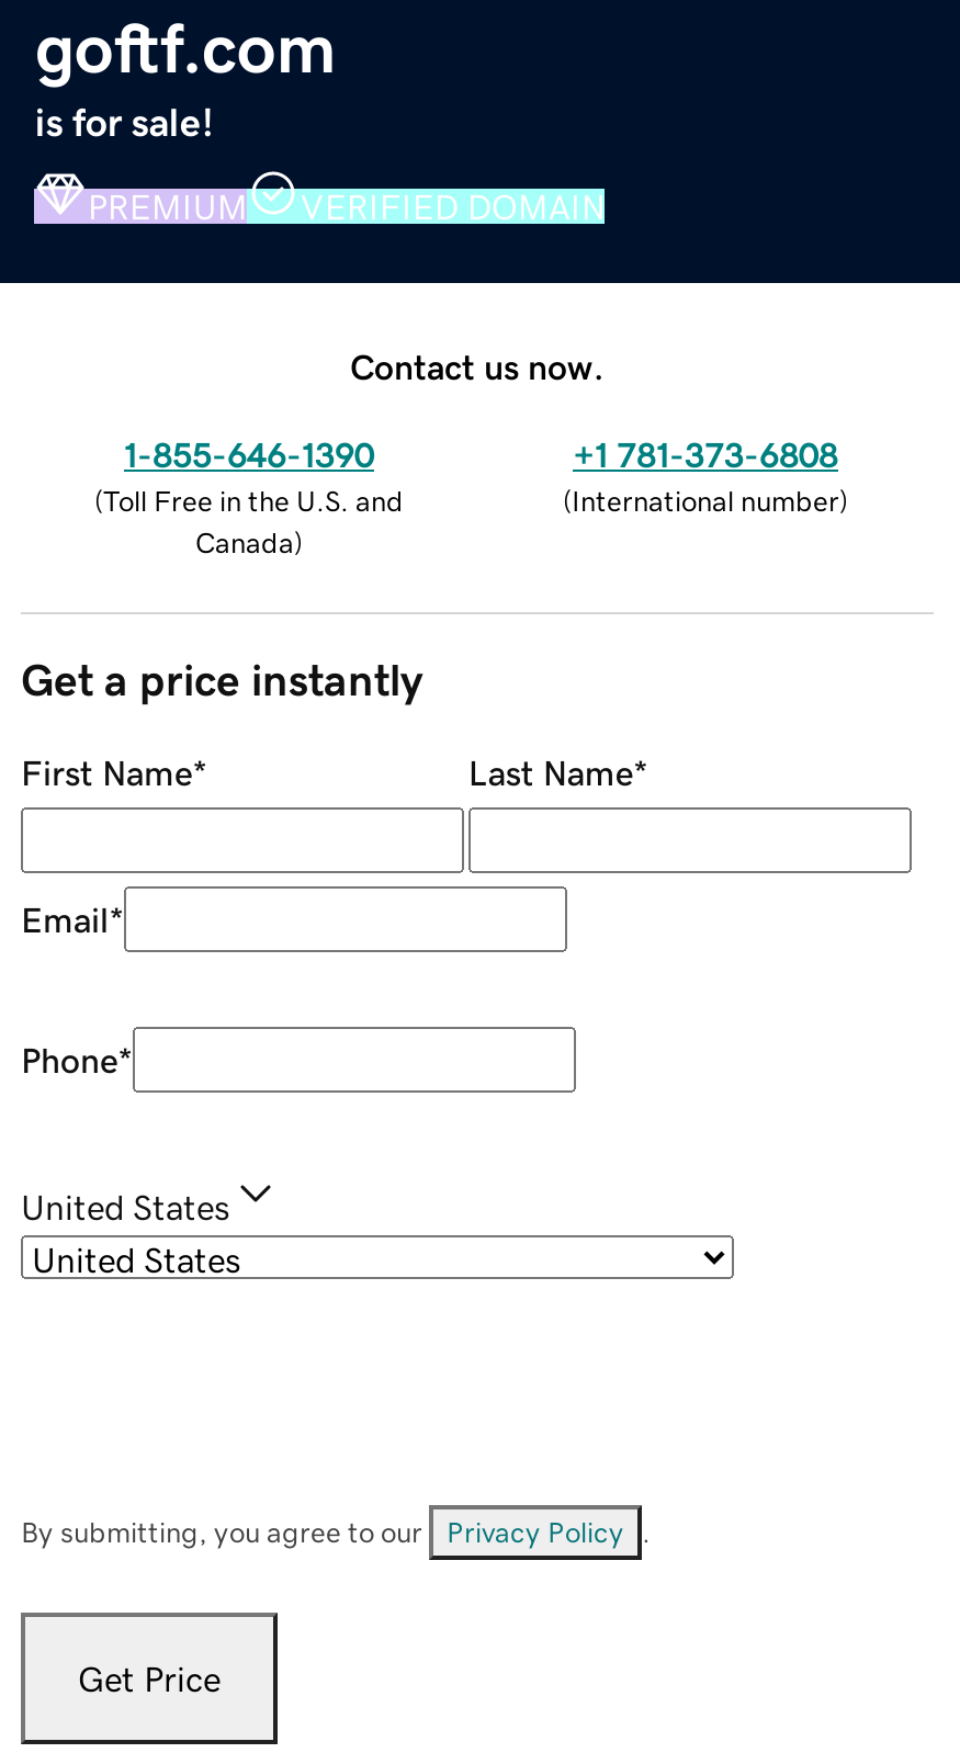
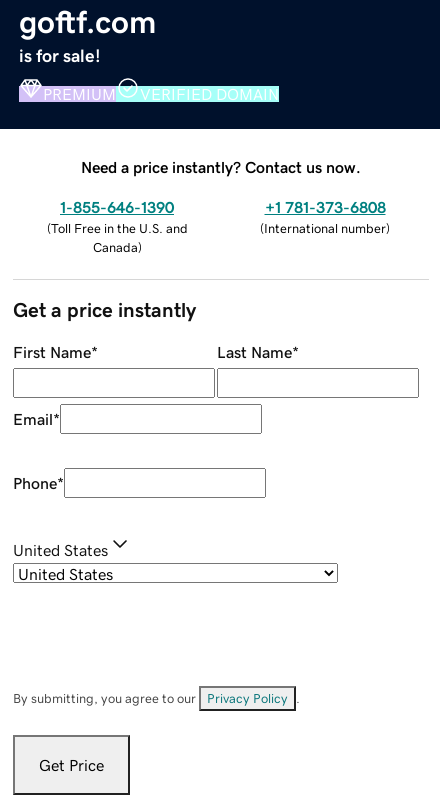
[350,348,605,383] Contact us now. -> [81,159,361,175] Need a price instantly? Contact us now.

